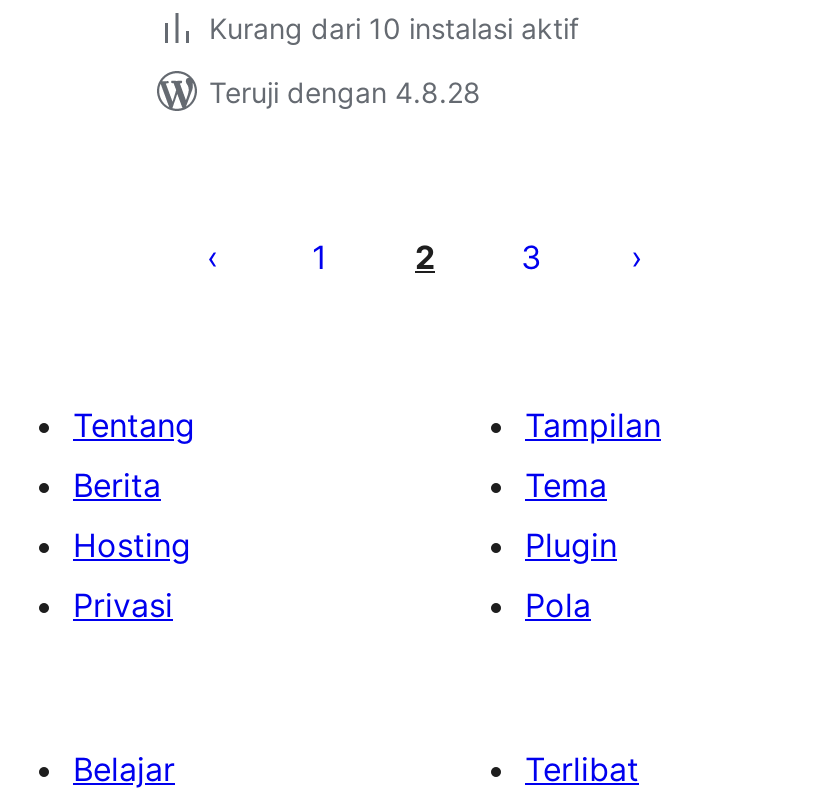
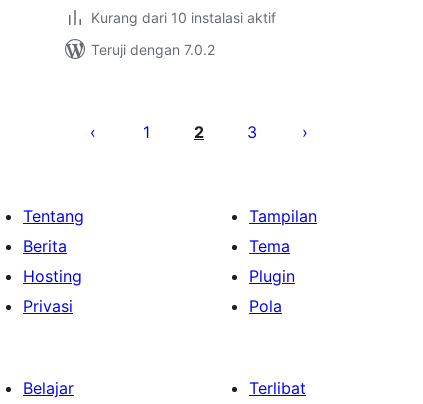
[209,75,481,109] Teruji dengan 4.8.28 -> [91,41,215,58] Teruji dengan 7.0.2

